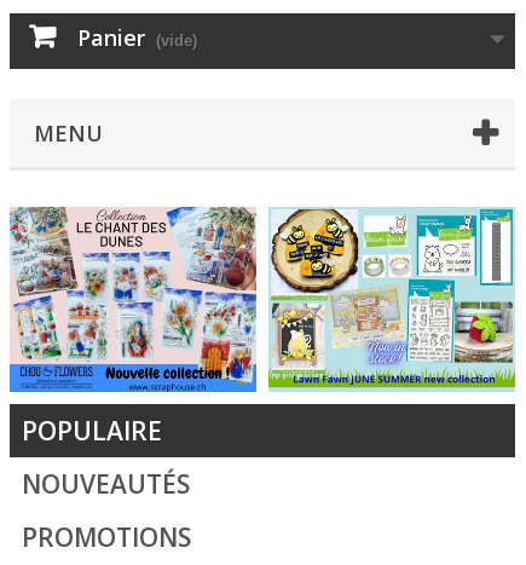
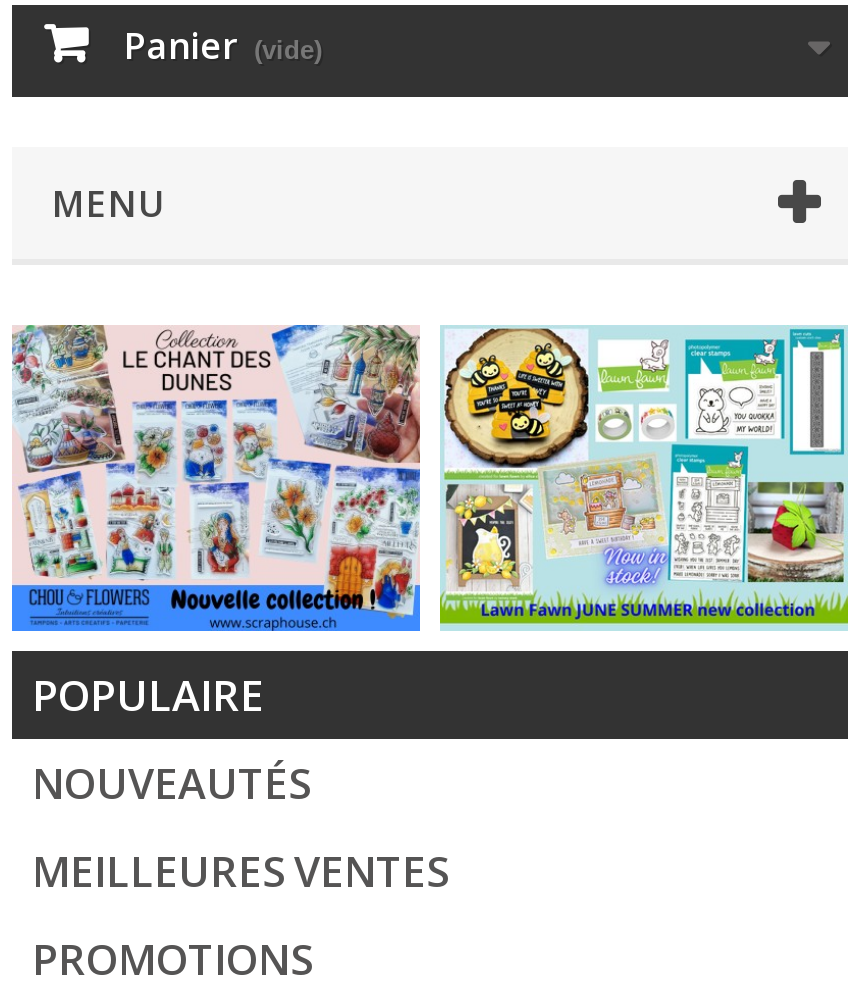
none -> [32,843,448,899] MEILLEURES VENTES

